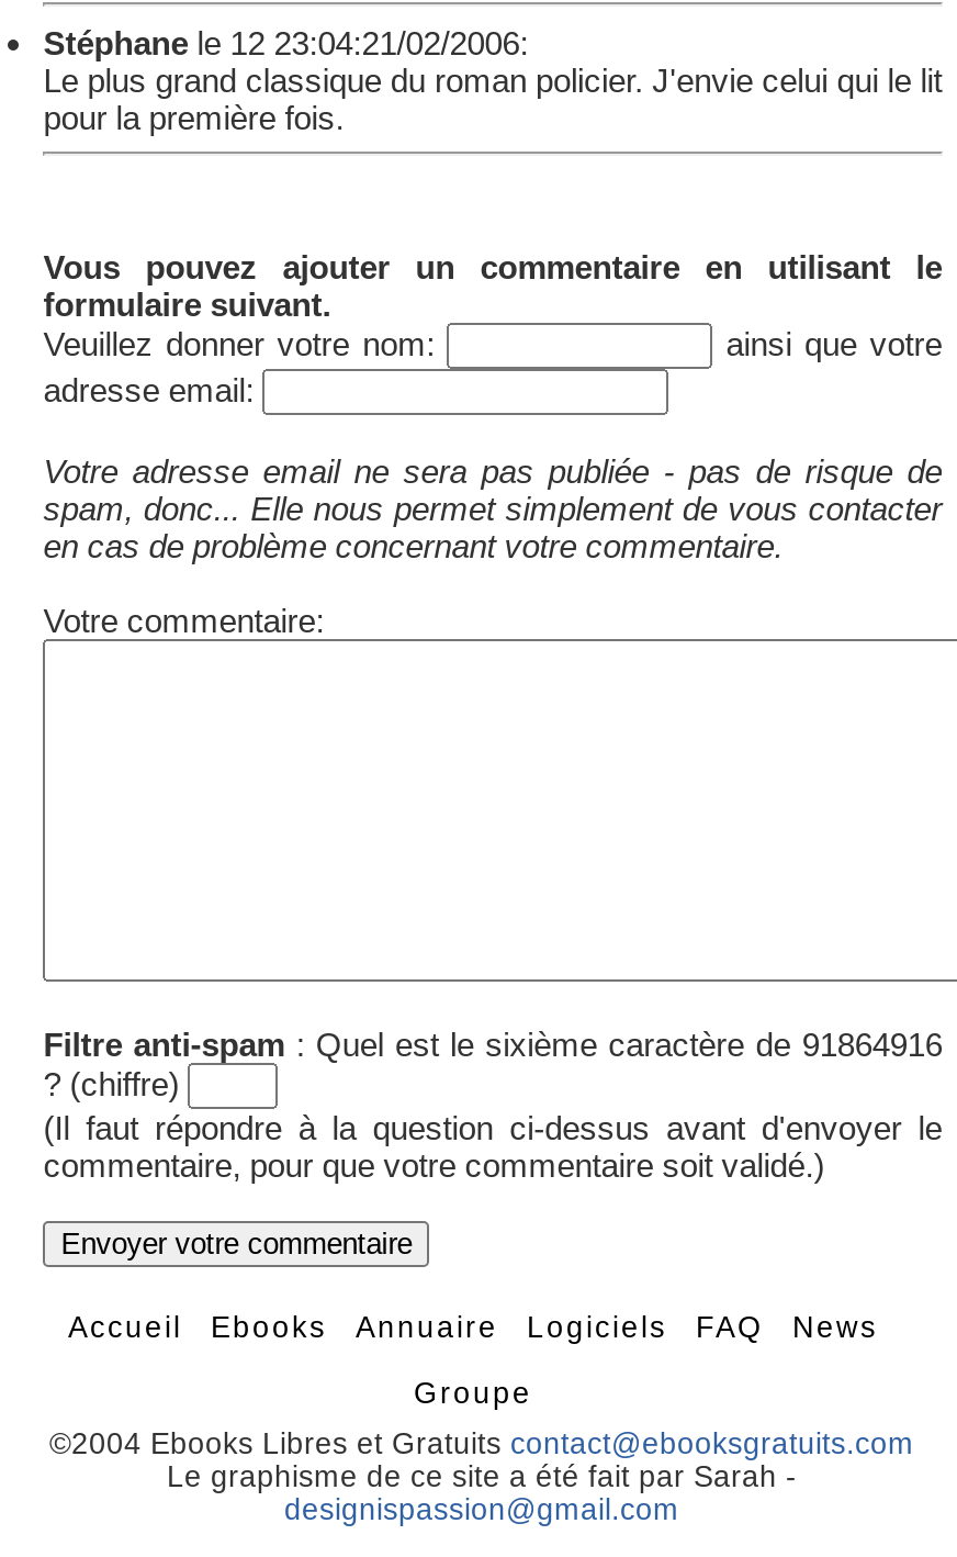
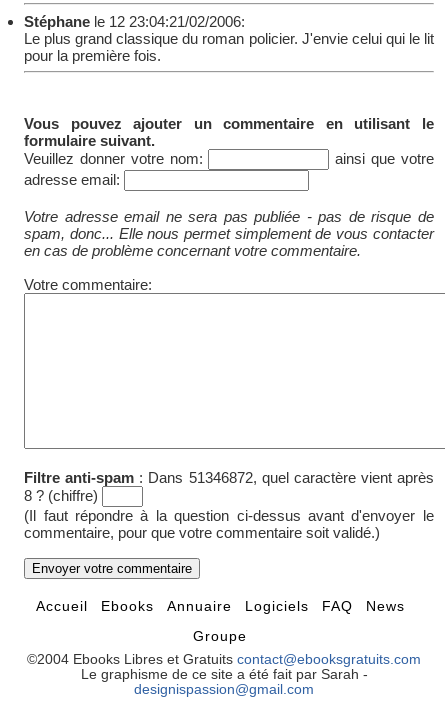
[43,1025,942,1102] Filtre anti-spam: Quel est le sixième caractère de 91864916 | ? (chiffre) -> [24,469,434,504] Filtre anti-spam: Dans 51346872, quel caractère vient après | 8 ? (chiffre)

